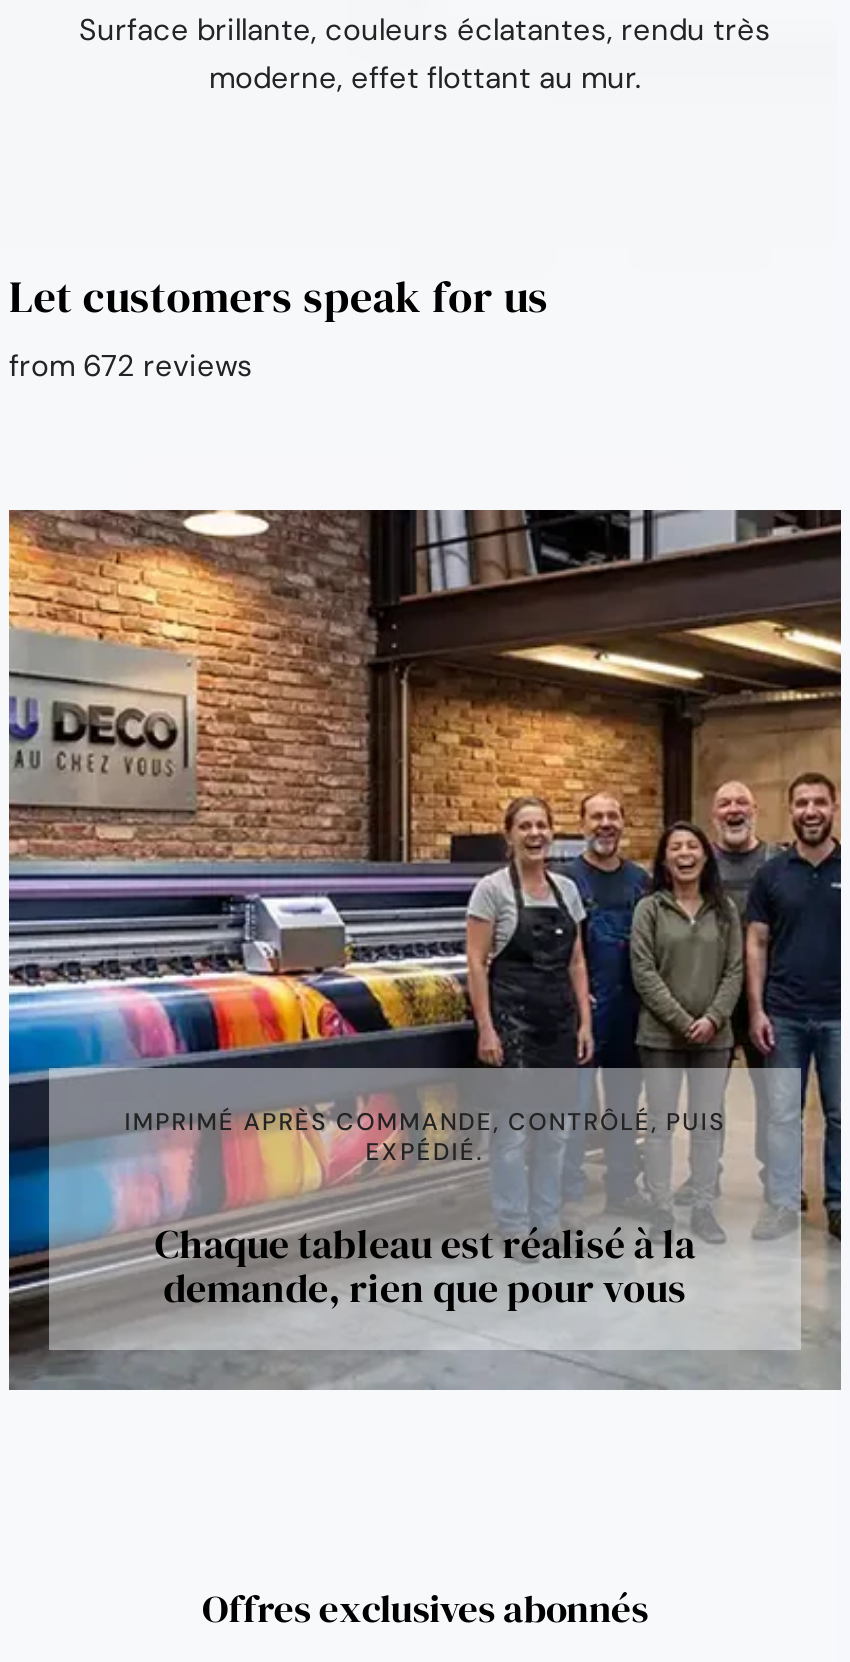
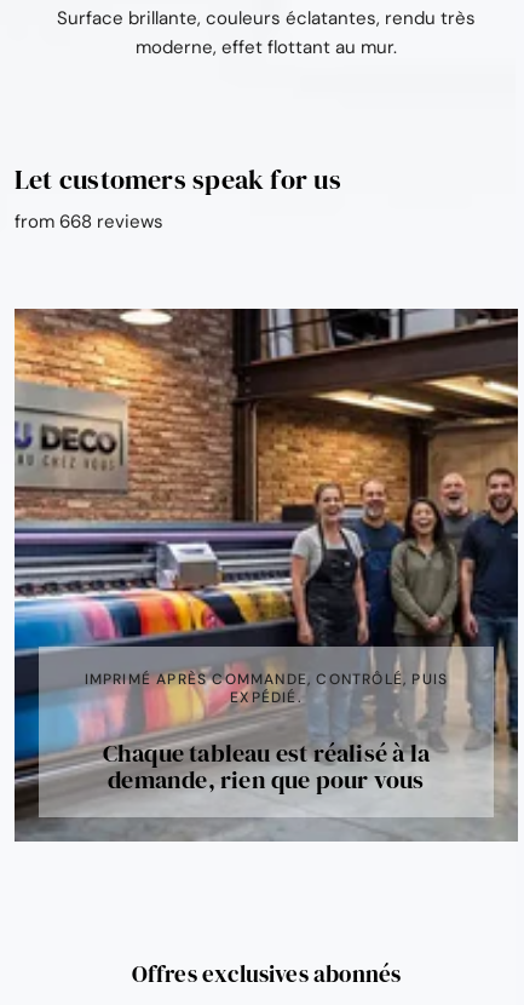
[9,346,253,386] from 672 reviews -> [15,210,163,234] from 668 reviews

